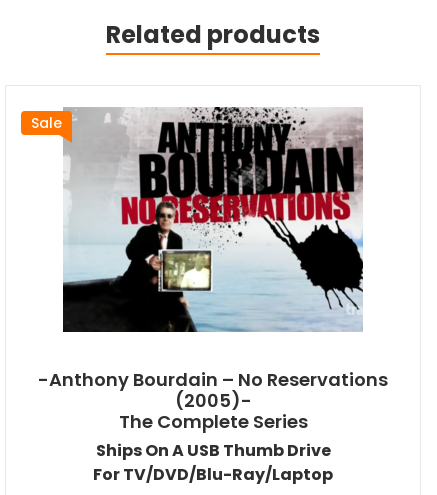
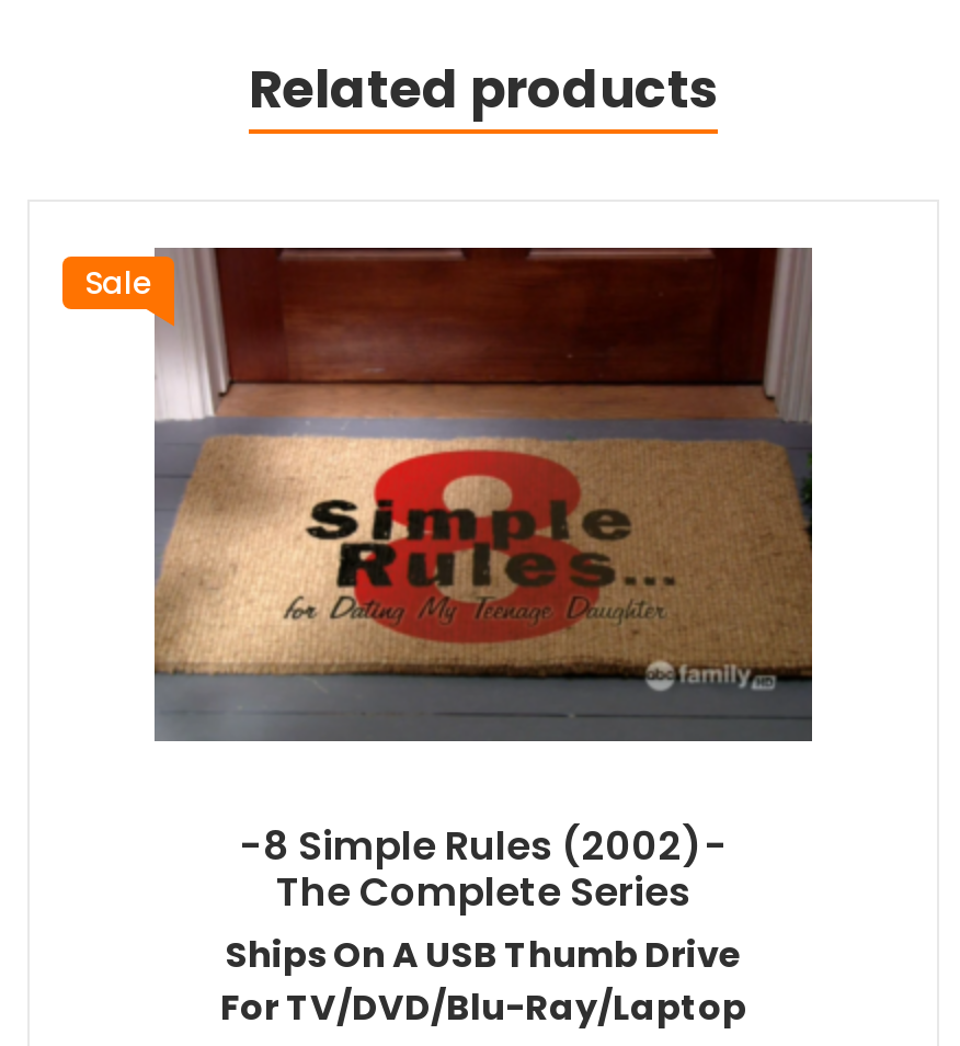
[38,106,388,413] [image] | -Anthony Bourdain – No Reservations | (2005)- -> [152,246,814,872] [image] | -8 Simple Rules (2002)-

